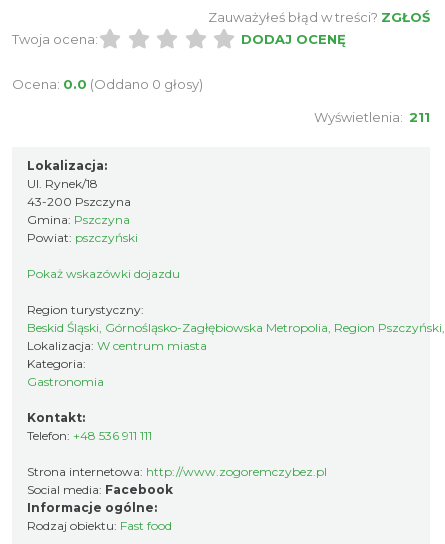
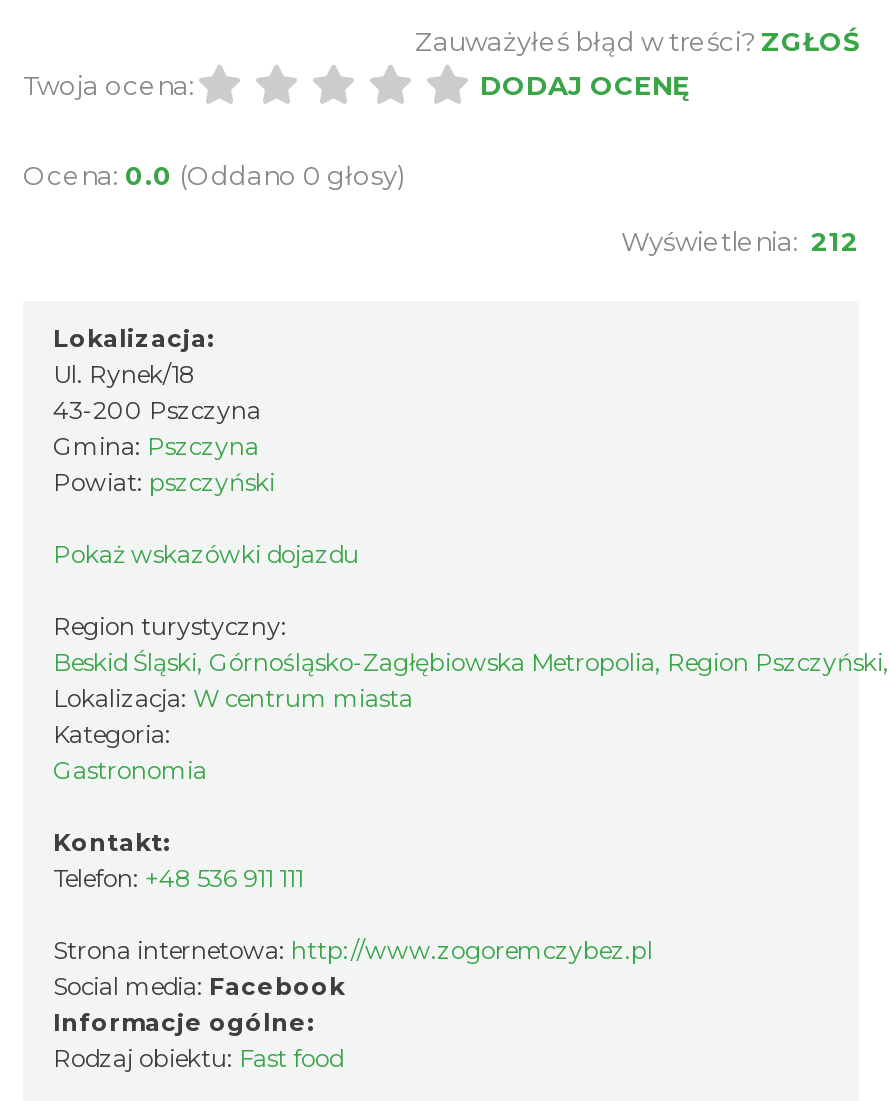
[314,109,430,125] Wyświetlenia: 211 -> [621,225,859,257] Wyświetlenia: 212

